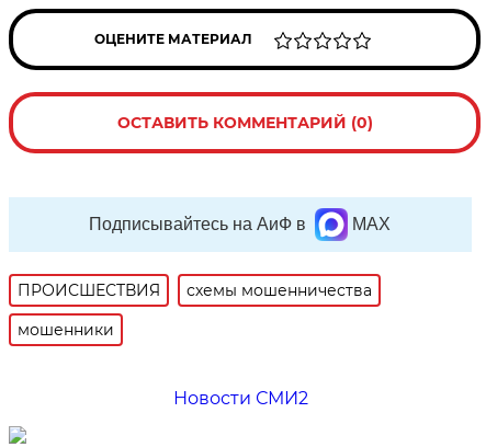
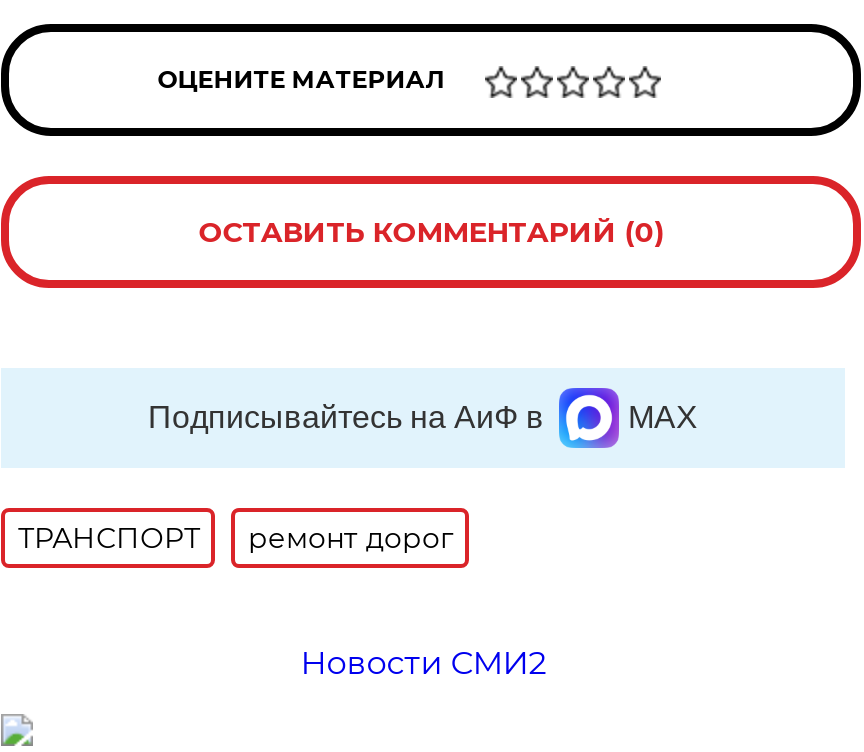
[18,280,372,340] ПРОИСШЕСТВИЯ | схемы мошенничества | мошенники -> [18,520,454,556] ТРАНСПОРТ | ремонт дорог

